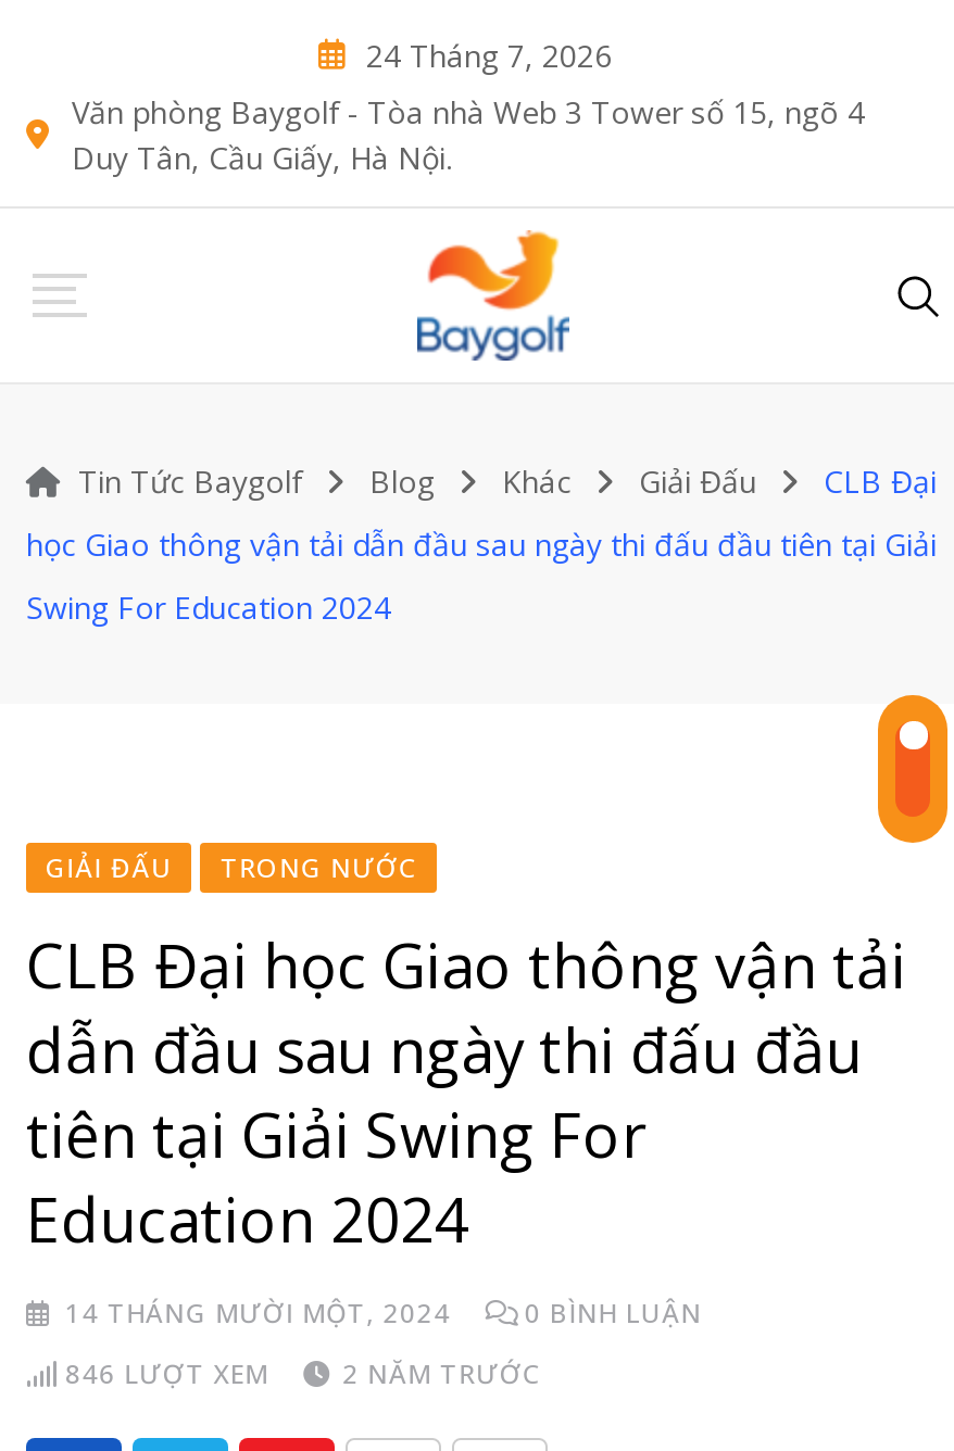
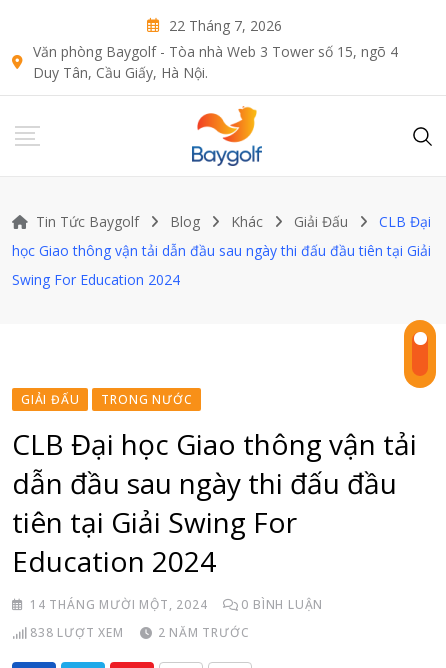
[366,34,612,75] 24 Tháng 7, 2026 -> [168,15,281,34] 22 Tháng 7, 2026
[65,1354,542,1391] 846 LƯỢT XEM 2 NĂM TRƯỚC -> [30,623,249,640] 838 LƯỢT XEM 2 NĂM TRƯỚC

